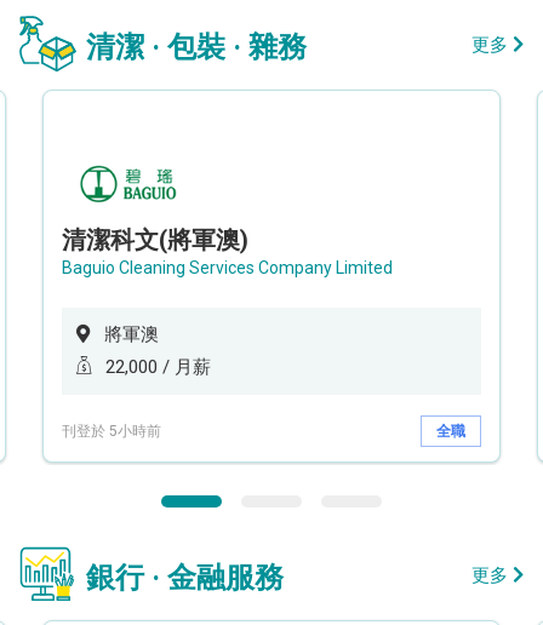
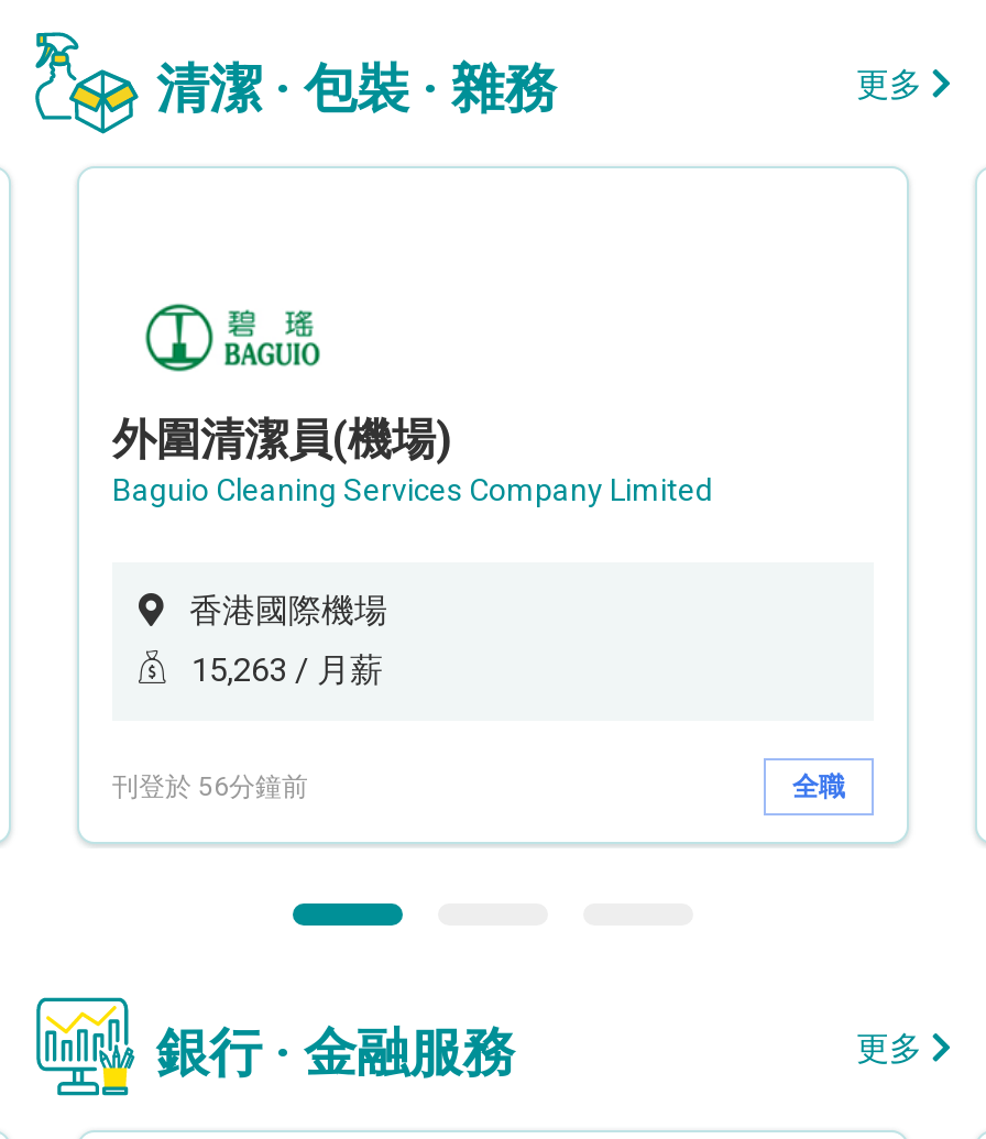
[62,225,248,254] 清潔科文(將軍澳) -> [112,412,451,465] 外圍清潔員(機場)
[104,324,159,345] 將軍澳 -> [189,591,387,631] 香港國際機場
[105,356,211,378] 22,000 / 月薪 -> [191,651,383,690] 15,263 / 月薪
[62,422,161,439] 刊登於 5小時前 -> [112,770,308,801] 刊登於 56分鐘前

